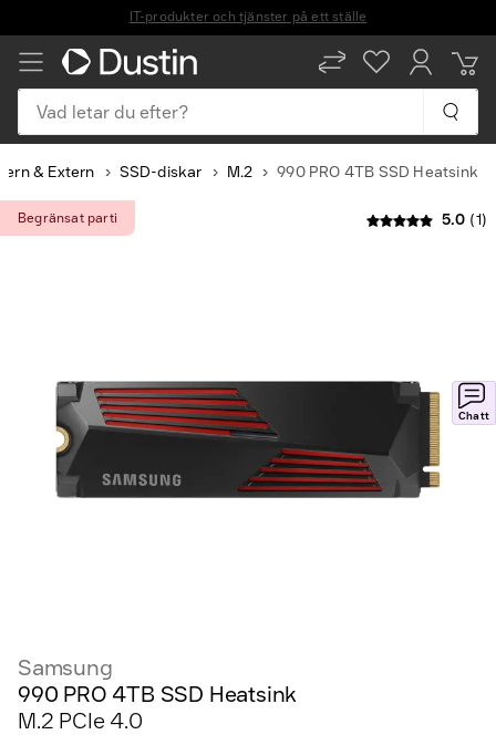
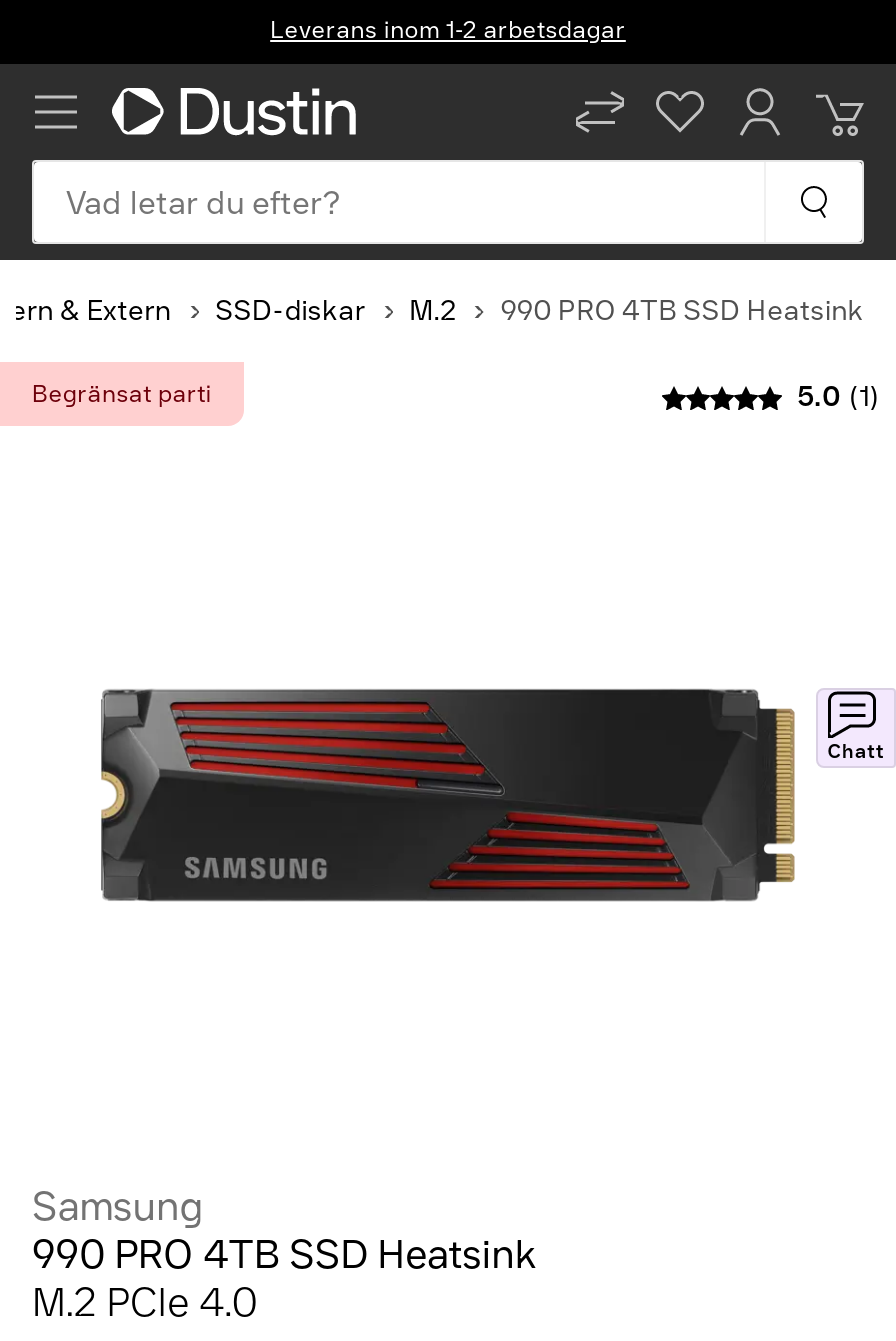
none -> [270,16,626,44] Leverans inom 1-2 arbetsdagar

